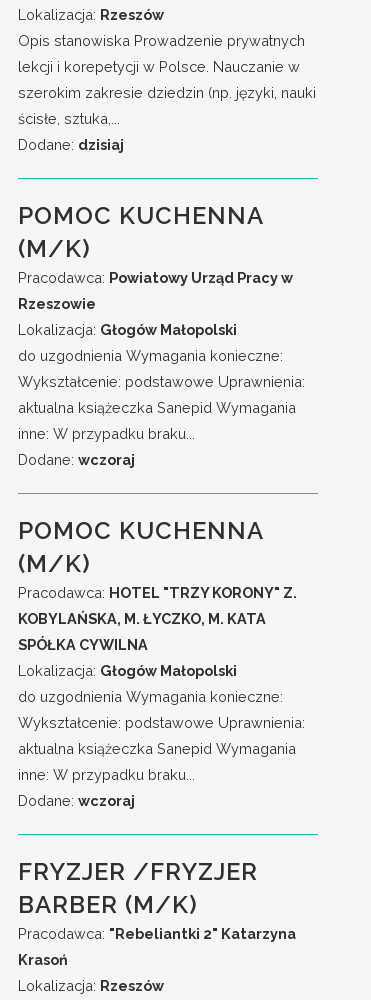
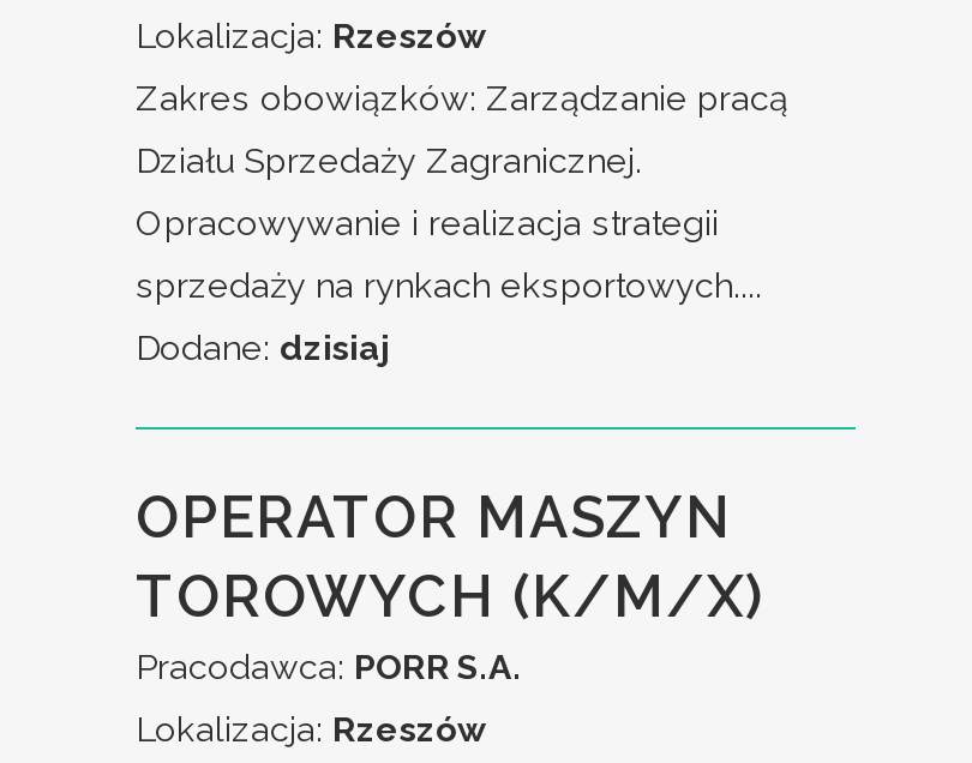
[18,32,305,49] Opis stanowiska Prowadzenie prywatnych -> [136,77,788,118] Zakres obowiązków: Zarządzanie pracą
[18,58,300,75] lekcji i korepetycji w Polsce. Nauczanie w -> [136,139,642,180] Działu Sprzedaży Zagranicznej.
[18,84,316,101] szerokim zakresie dziedzin (np. języki, nauki -> [136,202,719,242] Opracowywanie i realizacja strategii
[18,110,120,127] ścisłe, sztuka,... -> [136,264,762,305] sprzedaży na rynkach eksportowych....
[18,201,305,968] POMOC KUCHENNA | (M/K) | Pracodawca: Powiatowy Urząd Pracy w | Rzeszowie | Lokalizacja: Głogów Małopolski | do uzgodnienia Wymagania konieczne: | Wykształcenie: podstawowe Uprawnienia: | aktualna książeczka Sanepid Wymagania | inne: W przypadku braku... | Dodane: wczoraj | POMOC KUCHENNA | (M/K) | Pracodawca: HOTEL "TRZY KORONY" Z. | KOBYLAŃSKA, M. ŁYCZKO, M. KATA | SPÓŁKA CYWILNA | Lokalizacja: Głogów Małopolski | do uzgodnienia Wymagania konieczne: | Wykształcenie: podstawowe Uprawnienia: | aktualna książeczka Sanepid Wymagania | inne: W przypadku braku... | Dodane: wczoraj | FRYZJER /FRYZJER | BARBER (M/K) | Pracodawca: "Rebeliantki 2" Katarzyna | Krasoń -> [136,482,767,686] OPERATOR MASZYN | TOROWYCH (K/M/X) | Pracodawca: PORR S.A.

